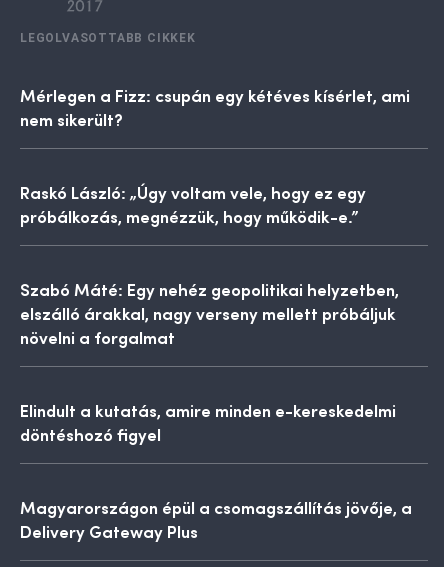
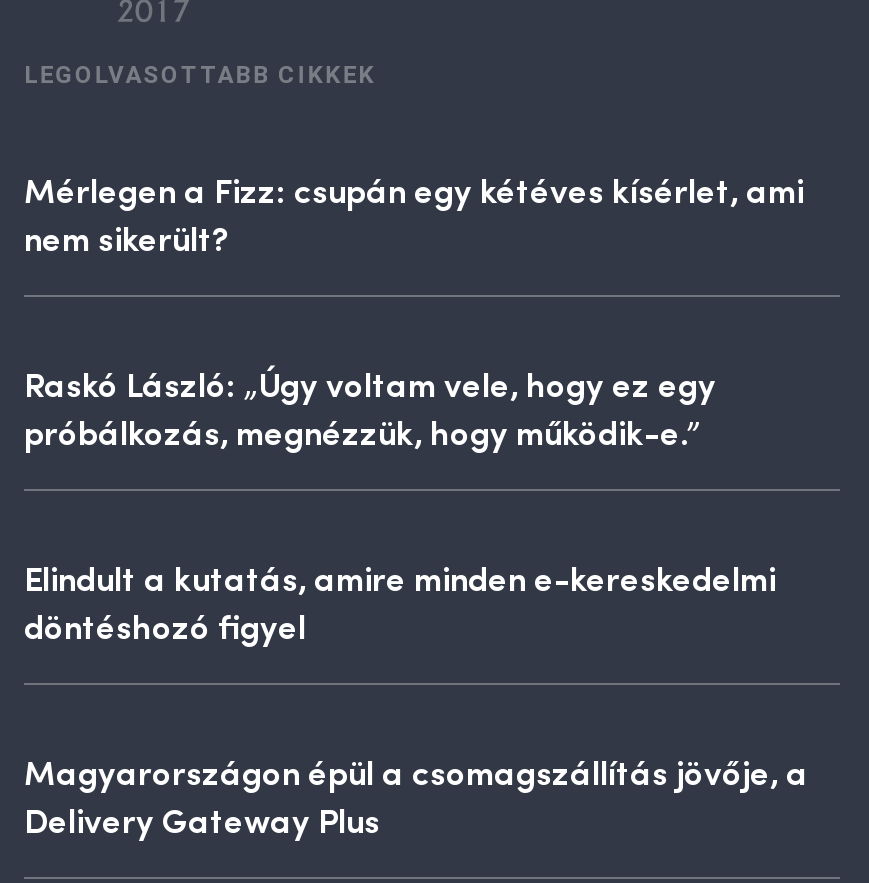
[20,277,399,349] Szabó Máté: Egy nehéz geopolitikai helyzetben, | elszálló árakkal, nagy verseny mellett próbáljuk | növelni a forgalmat -> none

